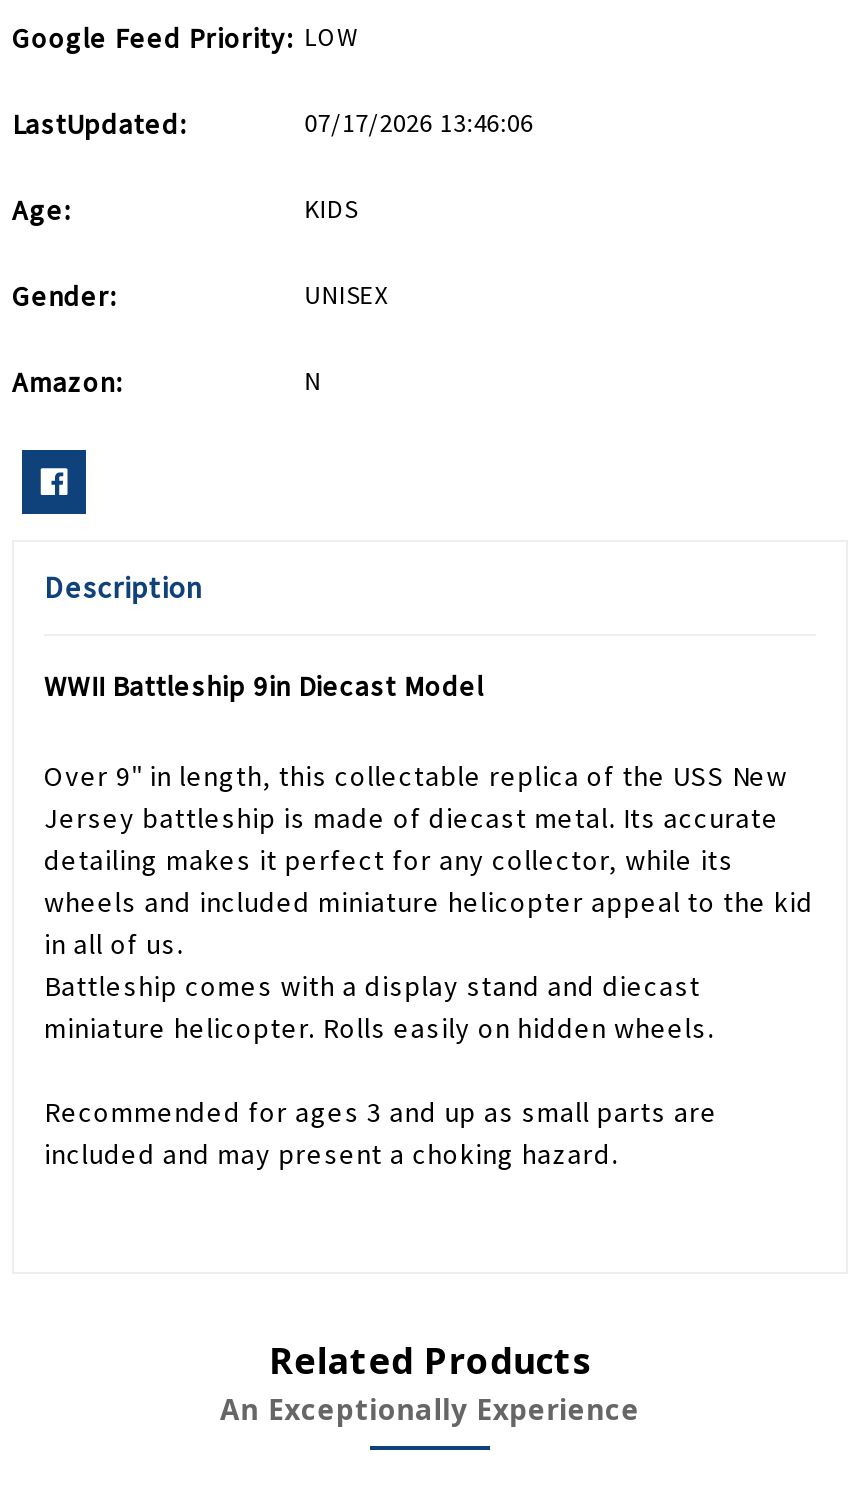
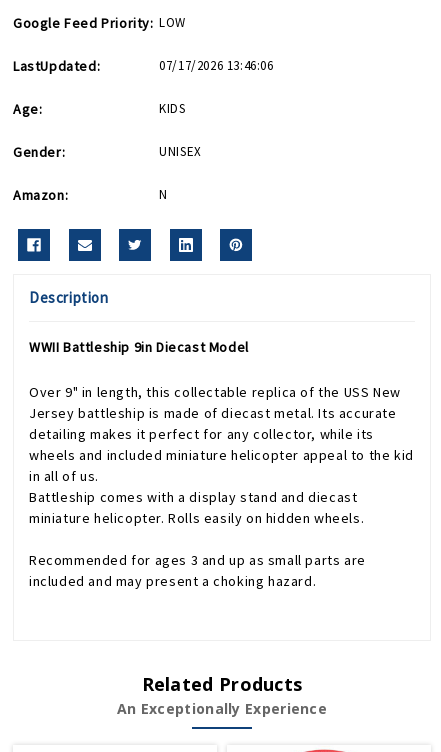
none -> [68,228,102,262] [image]
none -> [118,228,152,262] [image]
none -> [169,228,203,262] [image]
none -> [219,228,253,262] [image]

